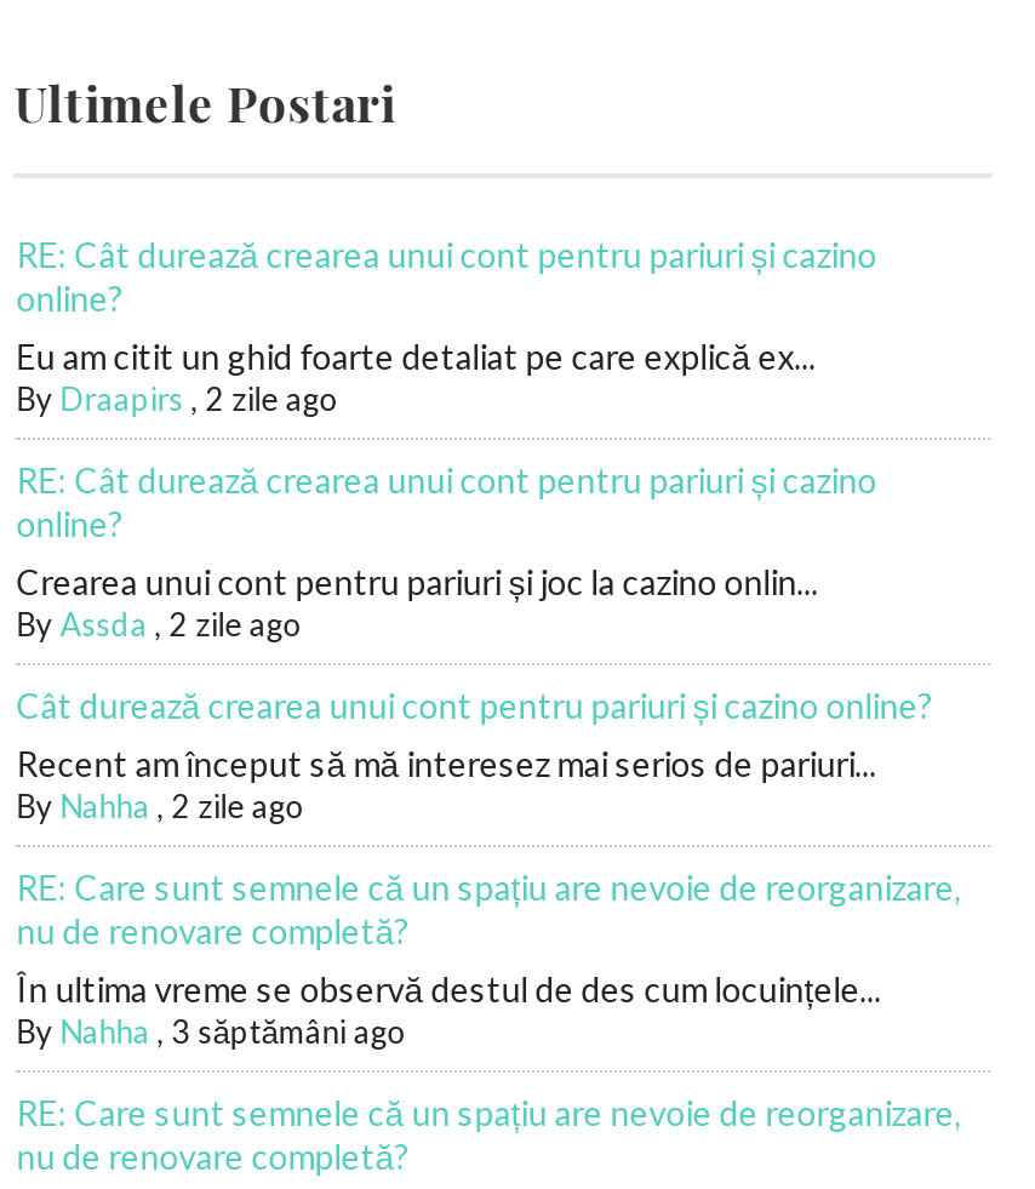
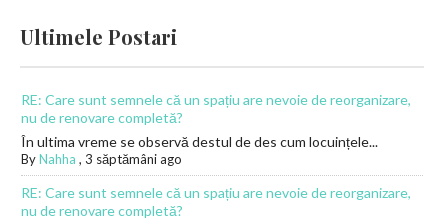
[16,235,932,827] RE: Cât durează crearea unui cont pentru pariuri și cazino | online? | Eu am citit un ghid foarte detaliat pe care explică ex... | By Draapirs, 2 zile ago | RE: Cât durează crearea unui cont pentru pariuri și cazino | online? | Crearea unui cont pentru pariuri și joc la cazino onlin... | By Assda, 2 zile ago | Cât durează crearea unui cont pentru pariuri și cazino online? | Recent am început să mă interesez mai serios de pariuri... | By Nahha, 2 zile ago -> none

